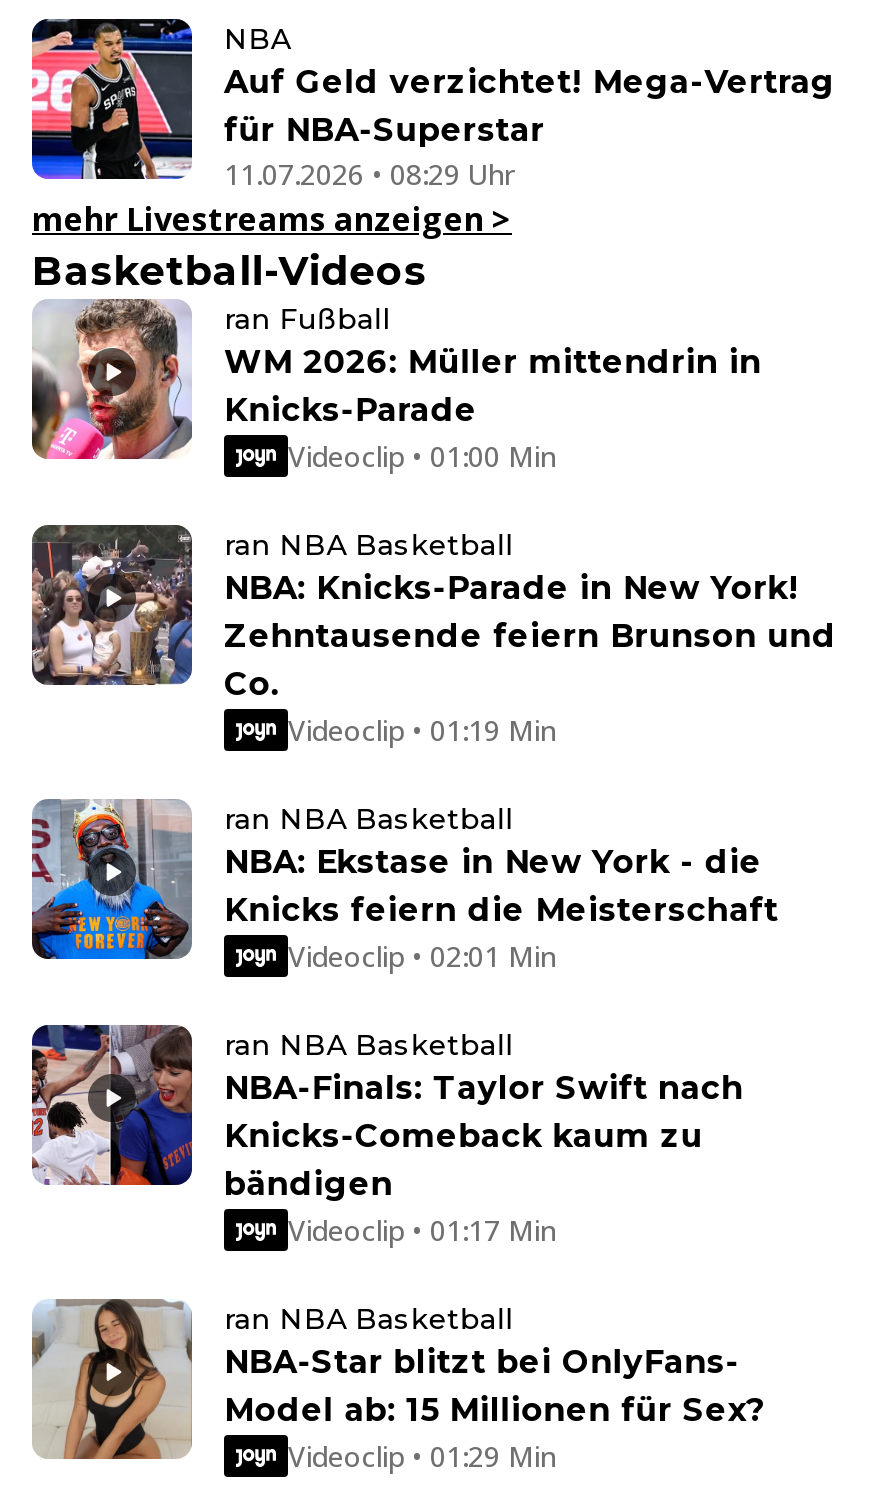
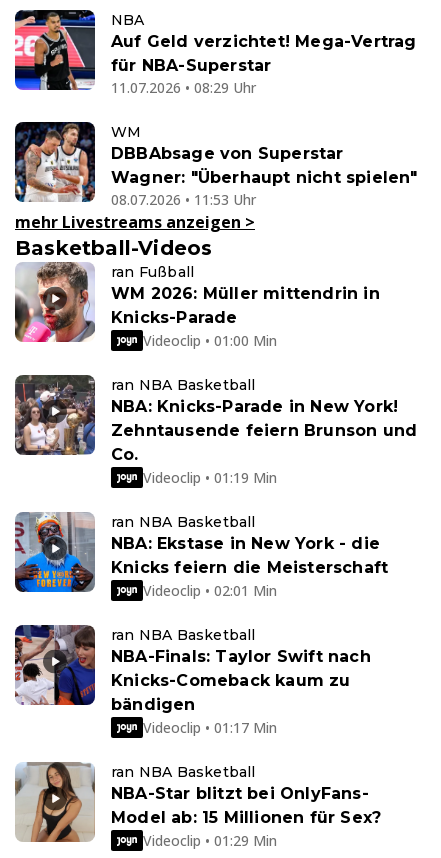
none -> [14,121,418,209] [image] | WM | DBBAbsage von Superstar | Wagner: "Überhaupt nicht spielen" | 08.07.2026 • 11:53 Uhr

